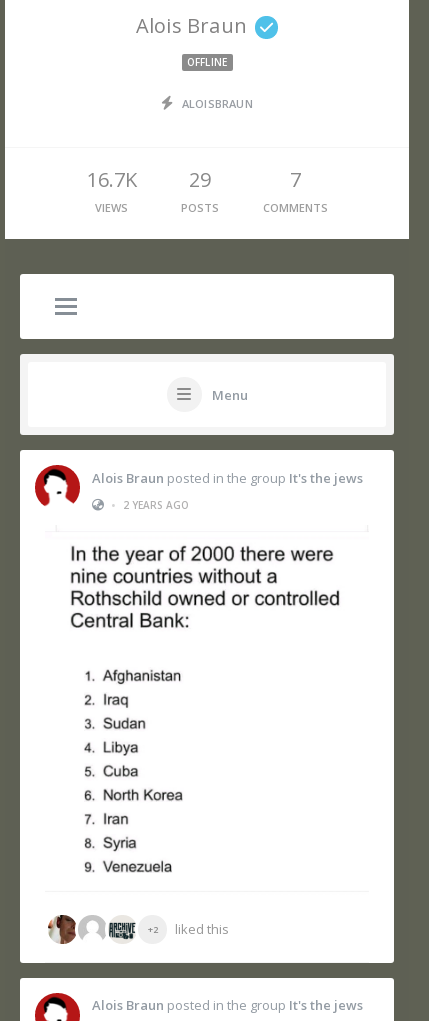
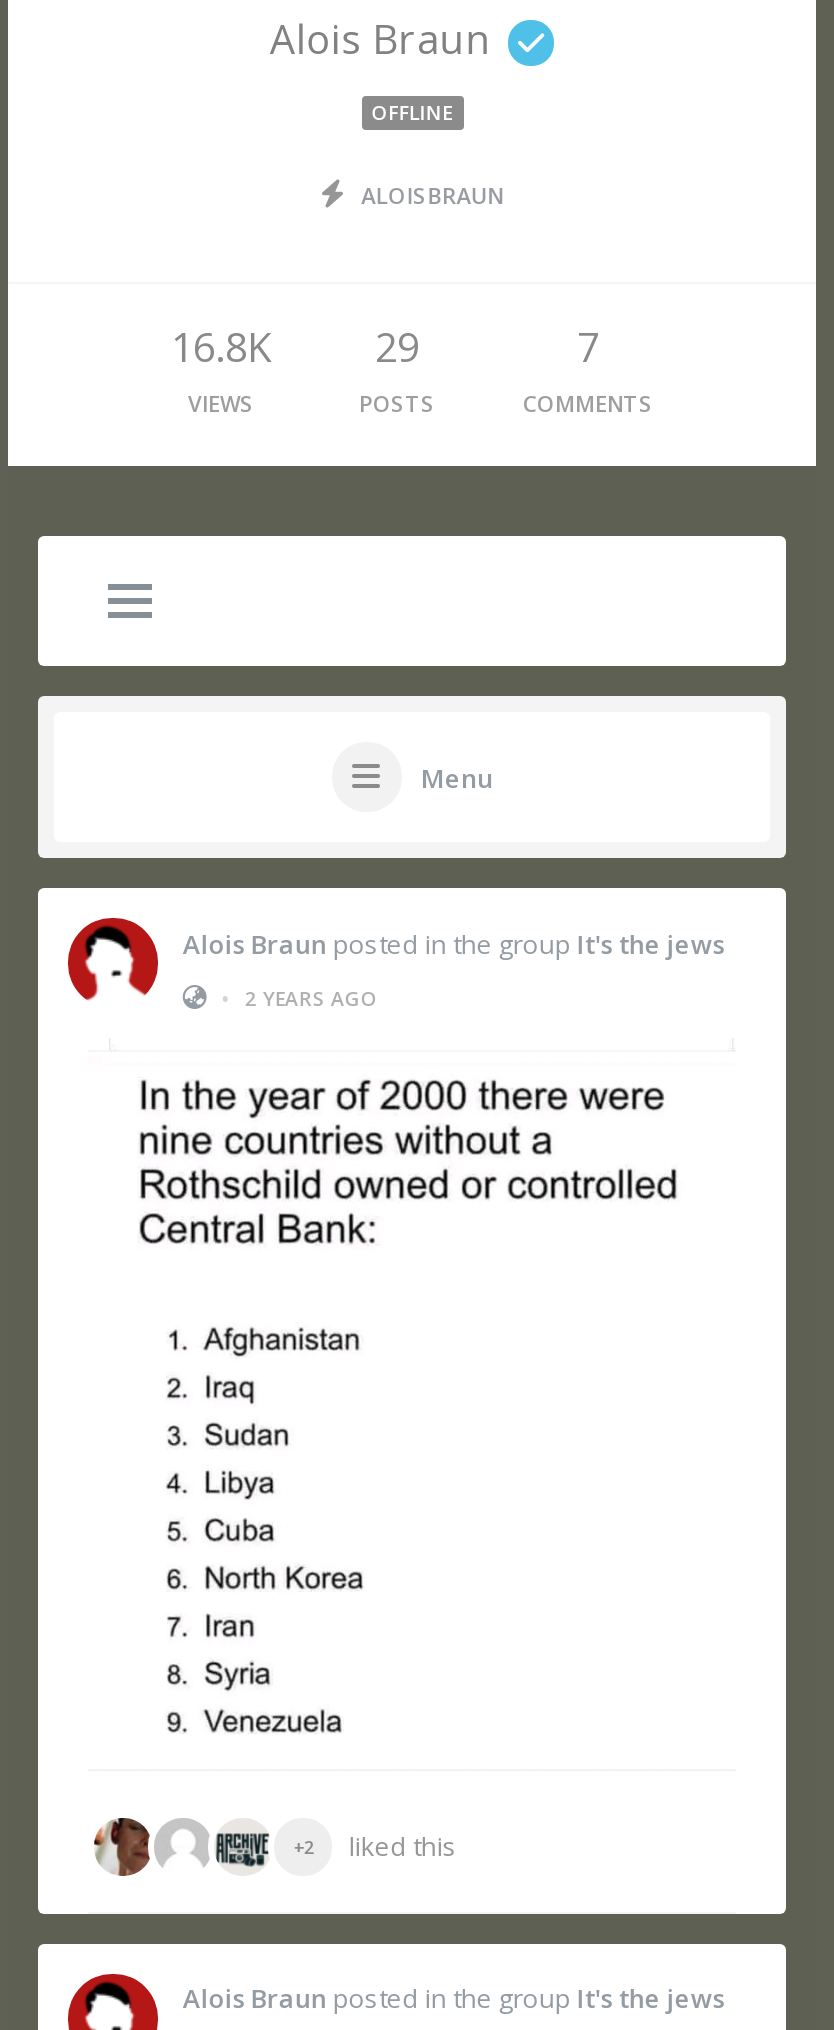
[86,166,210,193] 16.7K 29 -> [171,320,419,374] 16.8K 29

